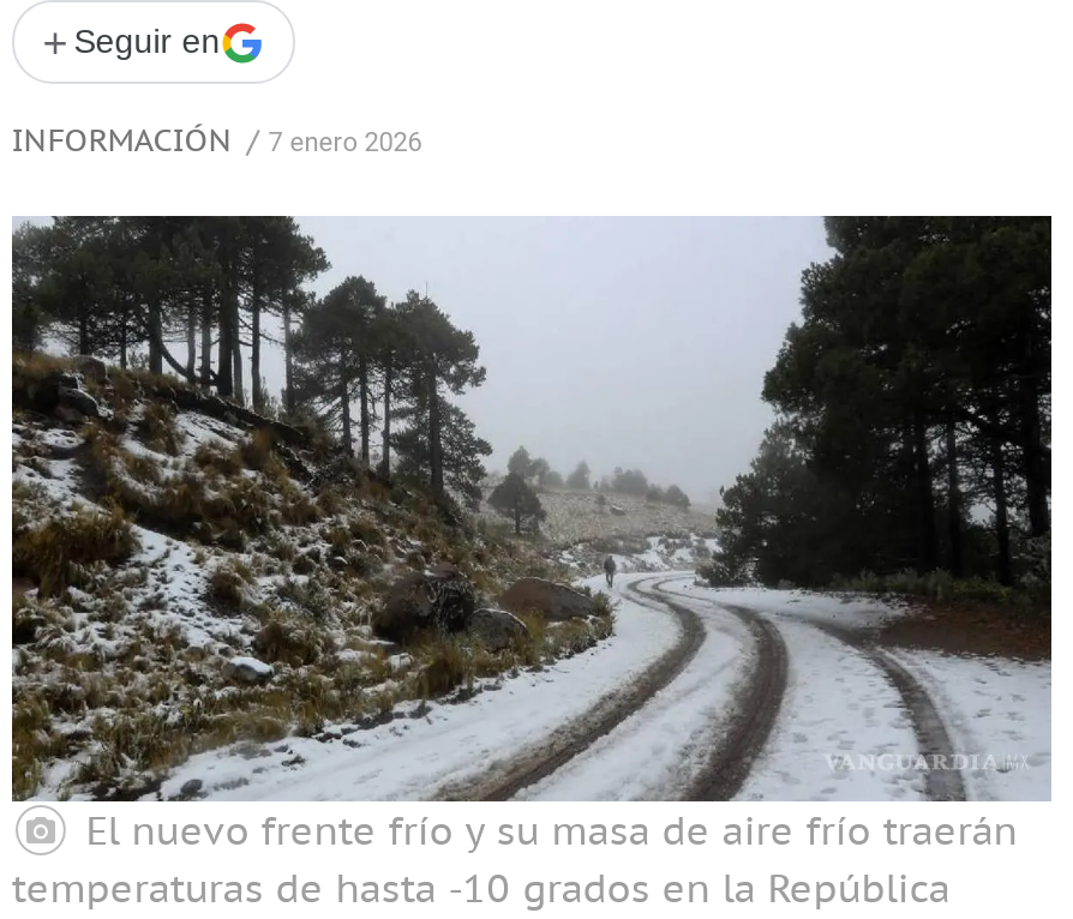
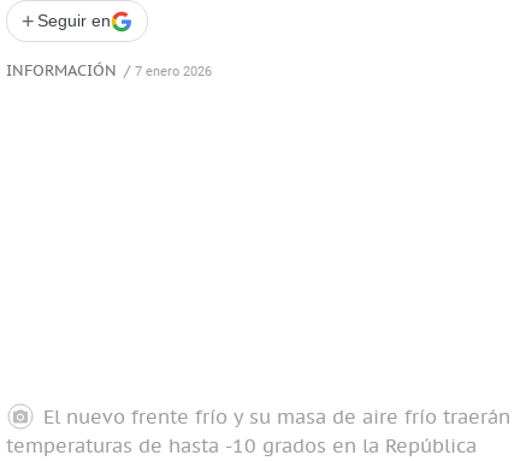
[10,214,1054,804] [image] -> none

